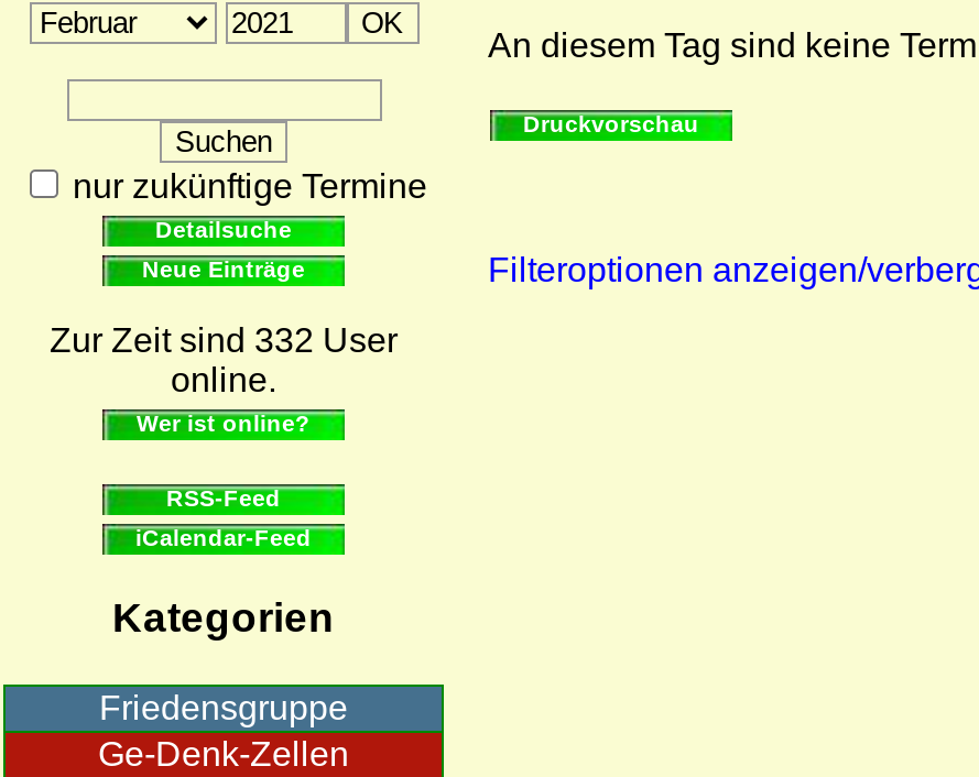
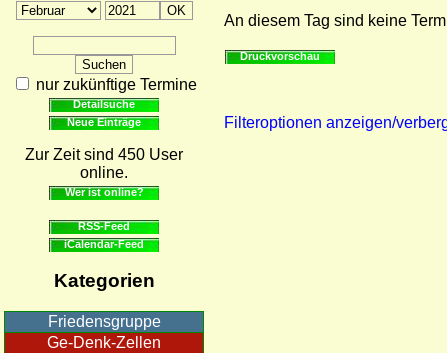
[50,320,398,358] Zur Zeit sind 332 User -> [25,145,183,162] Zur Zeit sind 450 User

